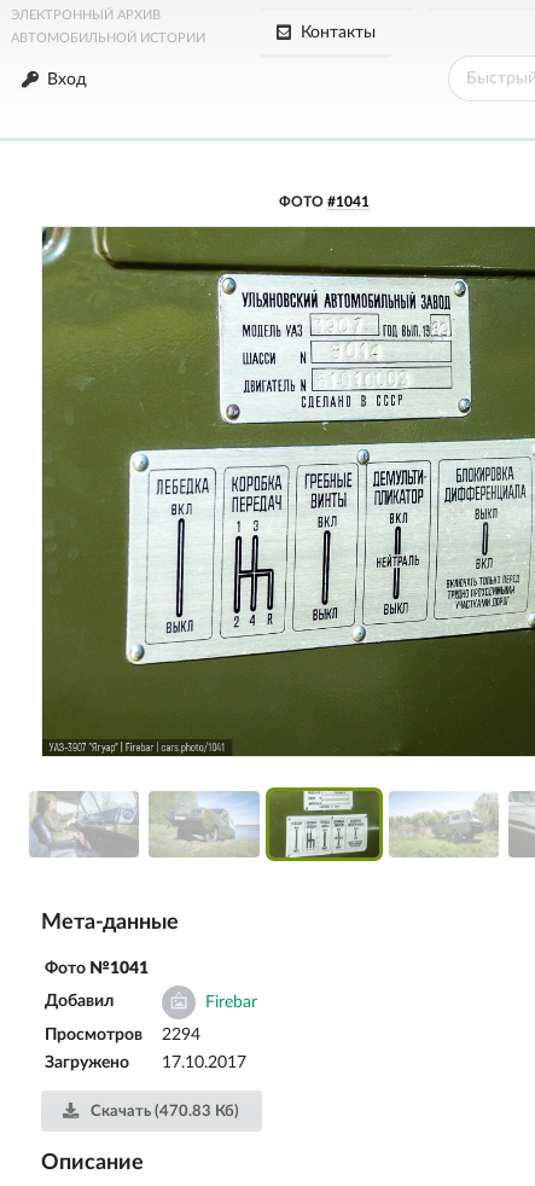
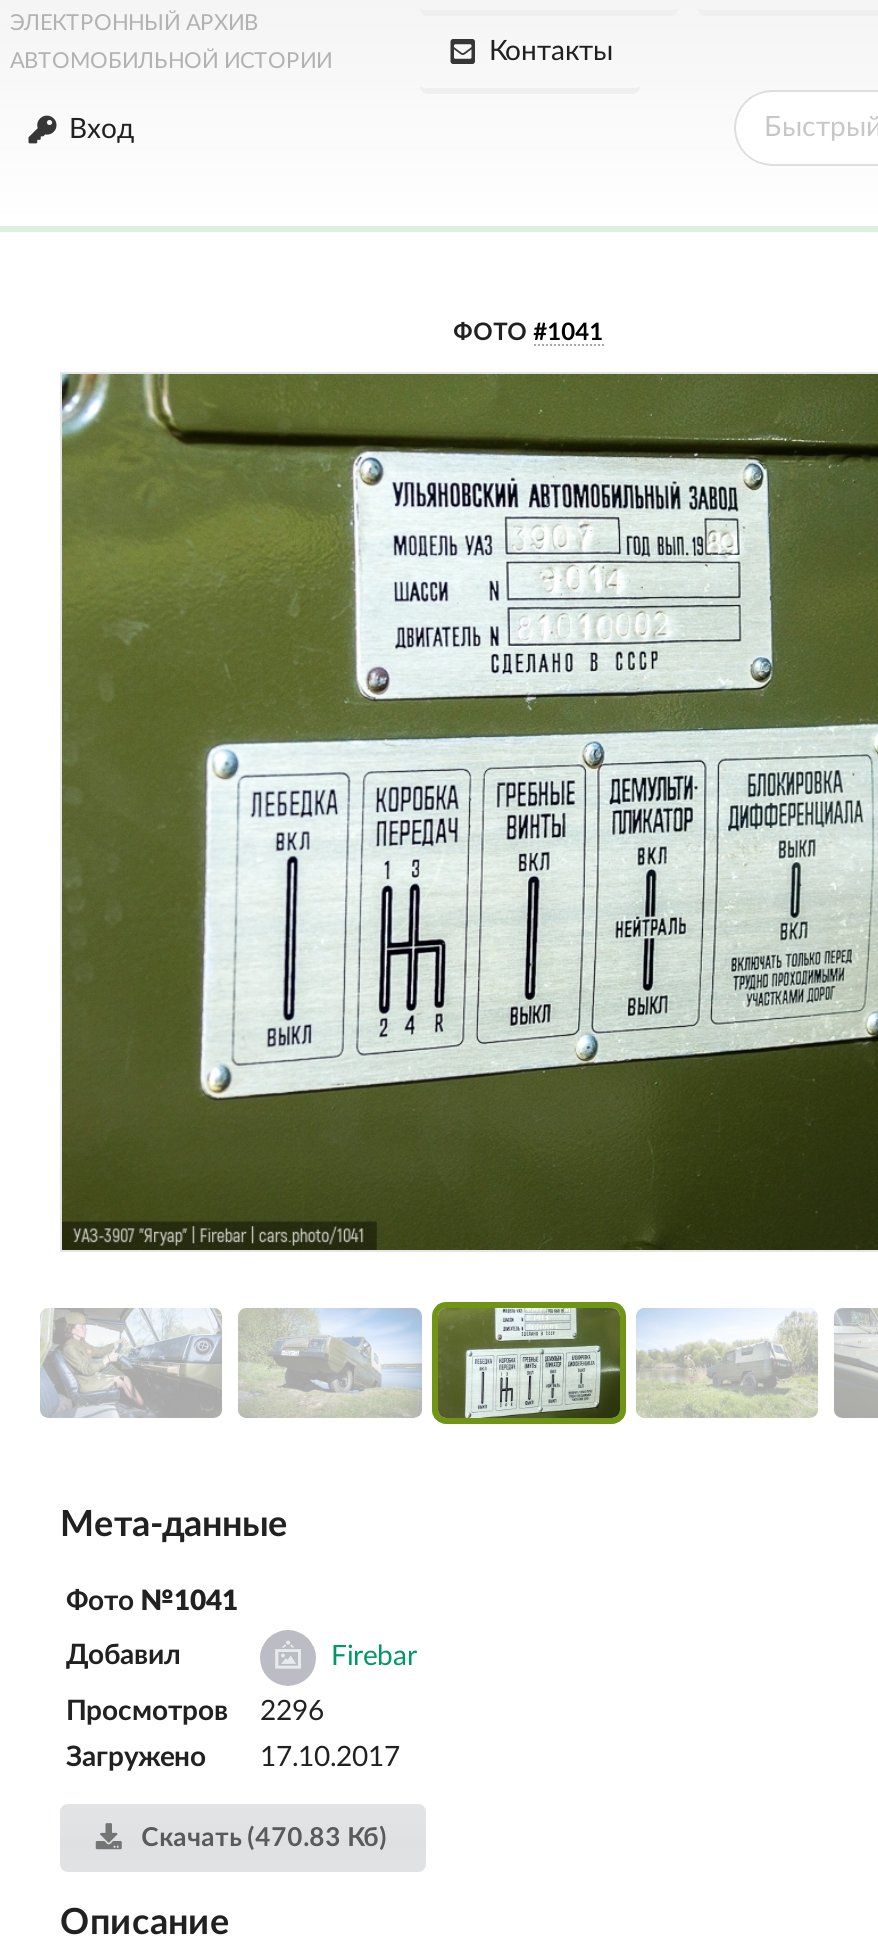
[45,1026,200,1043] Просмотров 2294 -> [66,1697,324,1725] Просмотров 2296

